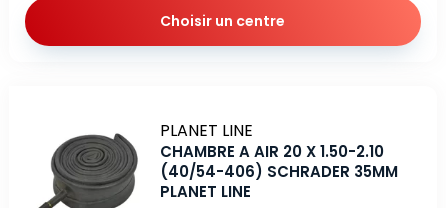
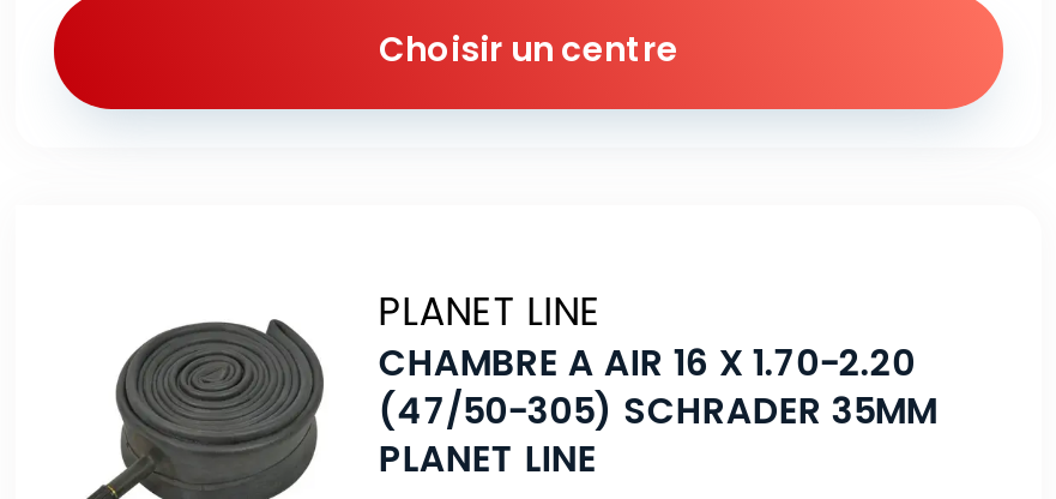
[160,141,384,162] CHAMBRE A AIR 20 X 1.50-2.10 -> [378,338,915,389] CHAMBRE A AIR 16 X 1.70-2.20
[160,161,398,182] (40/54-406) SCHRADER 35MM -> [378,386,937,437] (47/50-305) SCHRADER 35MM

